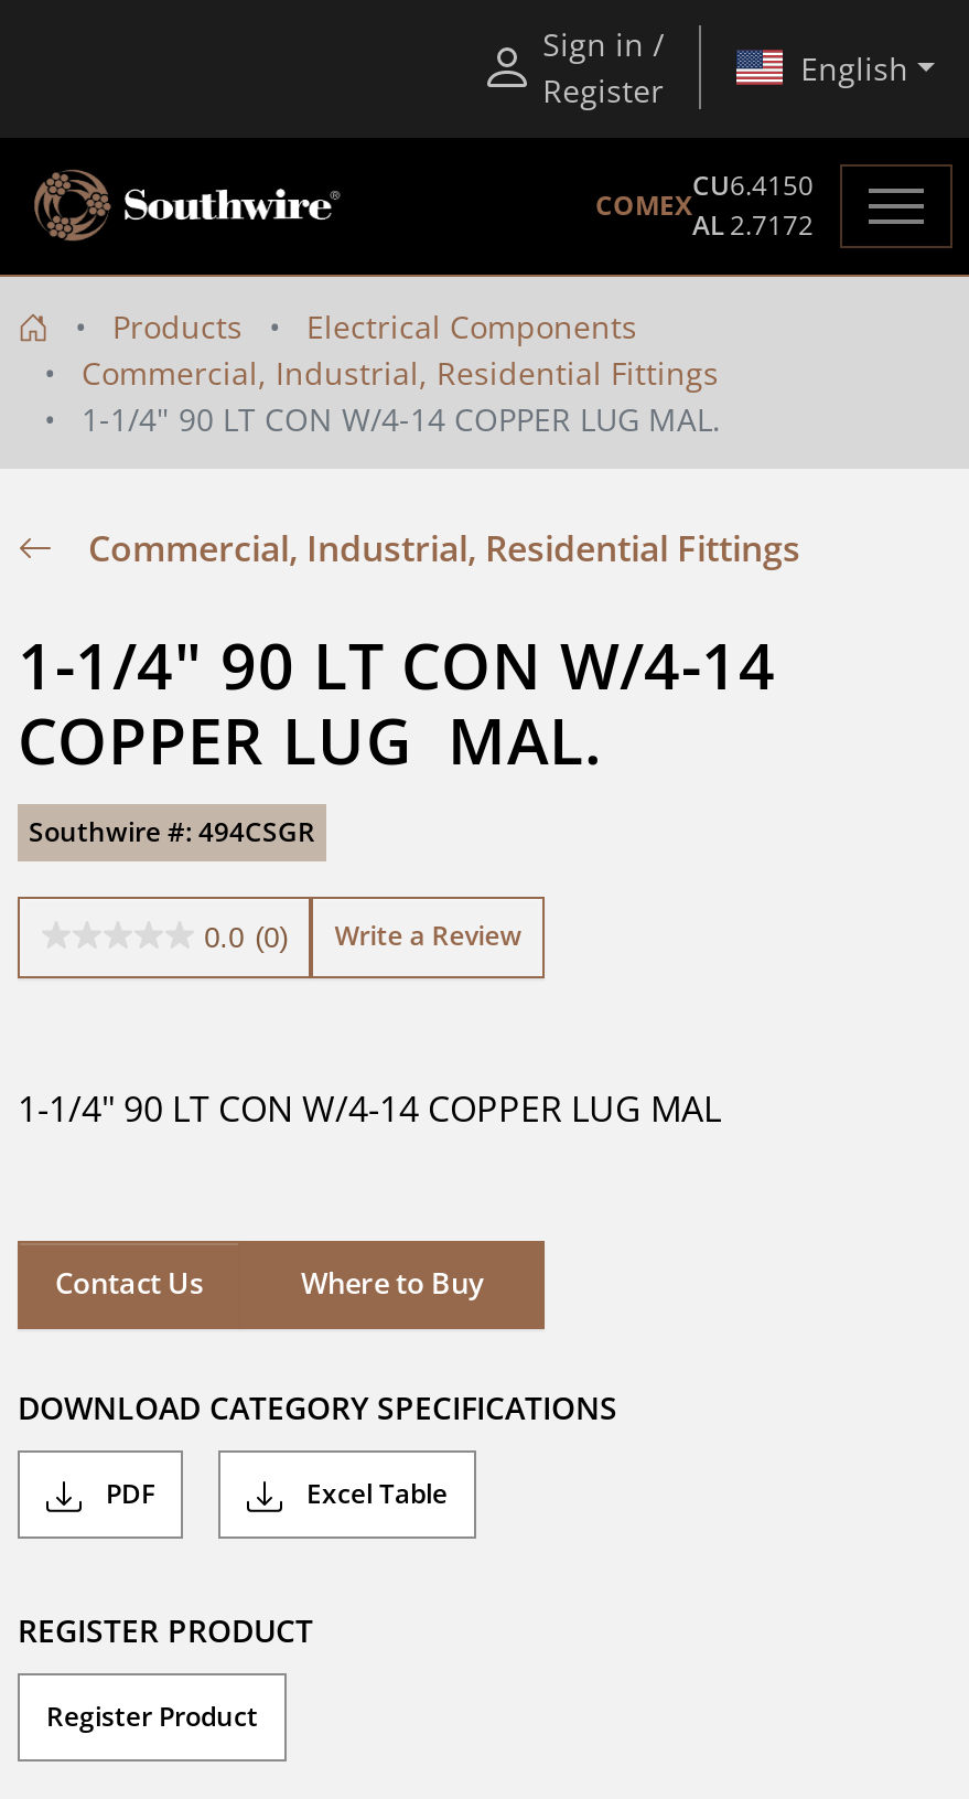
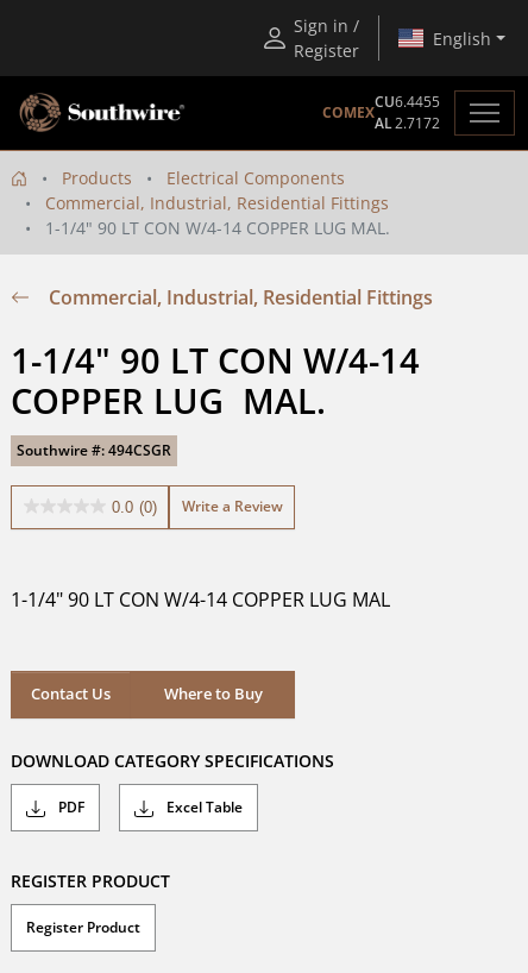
[692,167,814,204] CU6.4150 -> [375,92,440,112] CU6.4455

